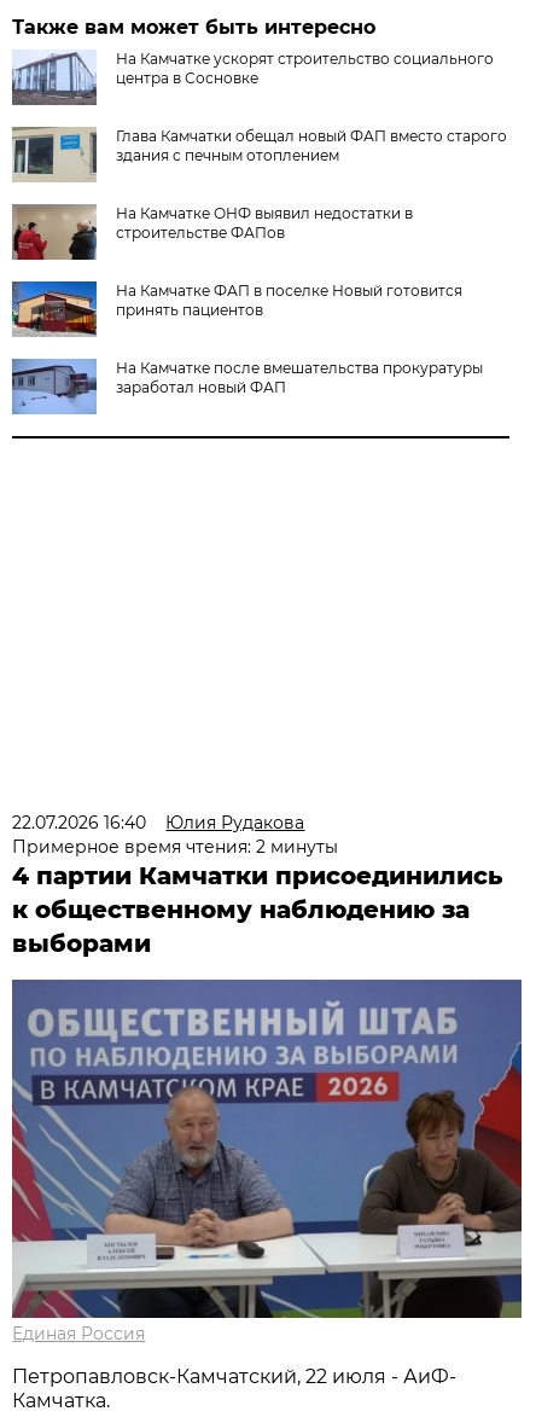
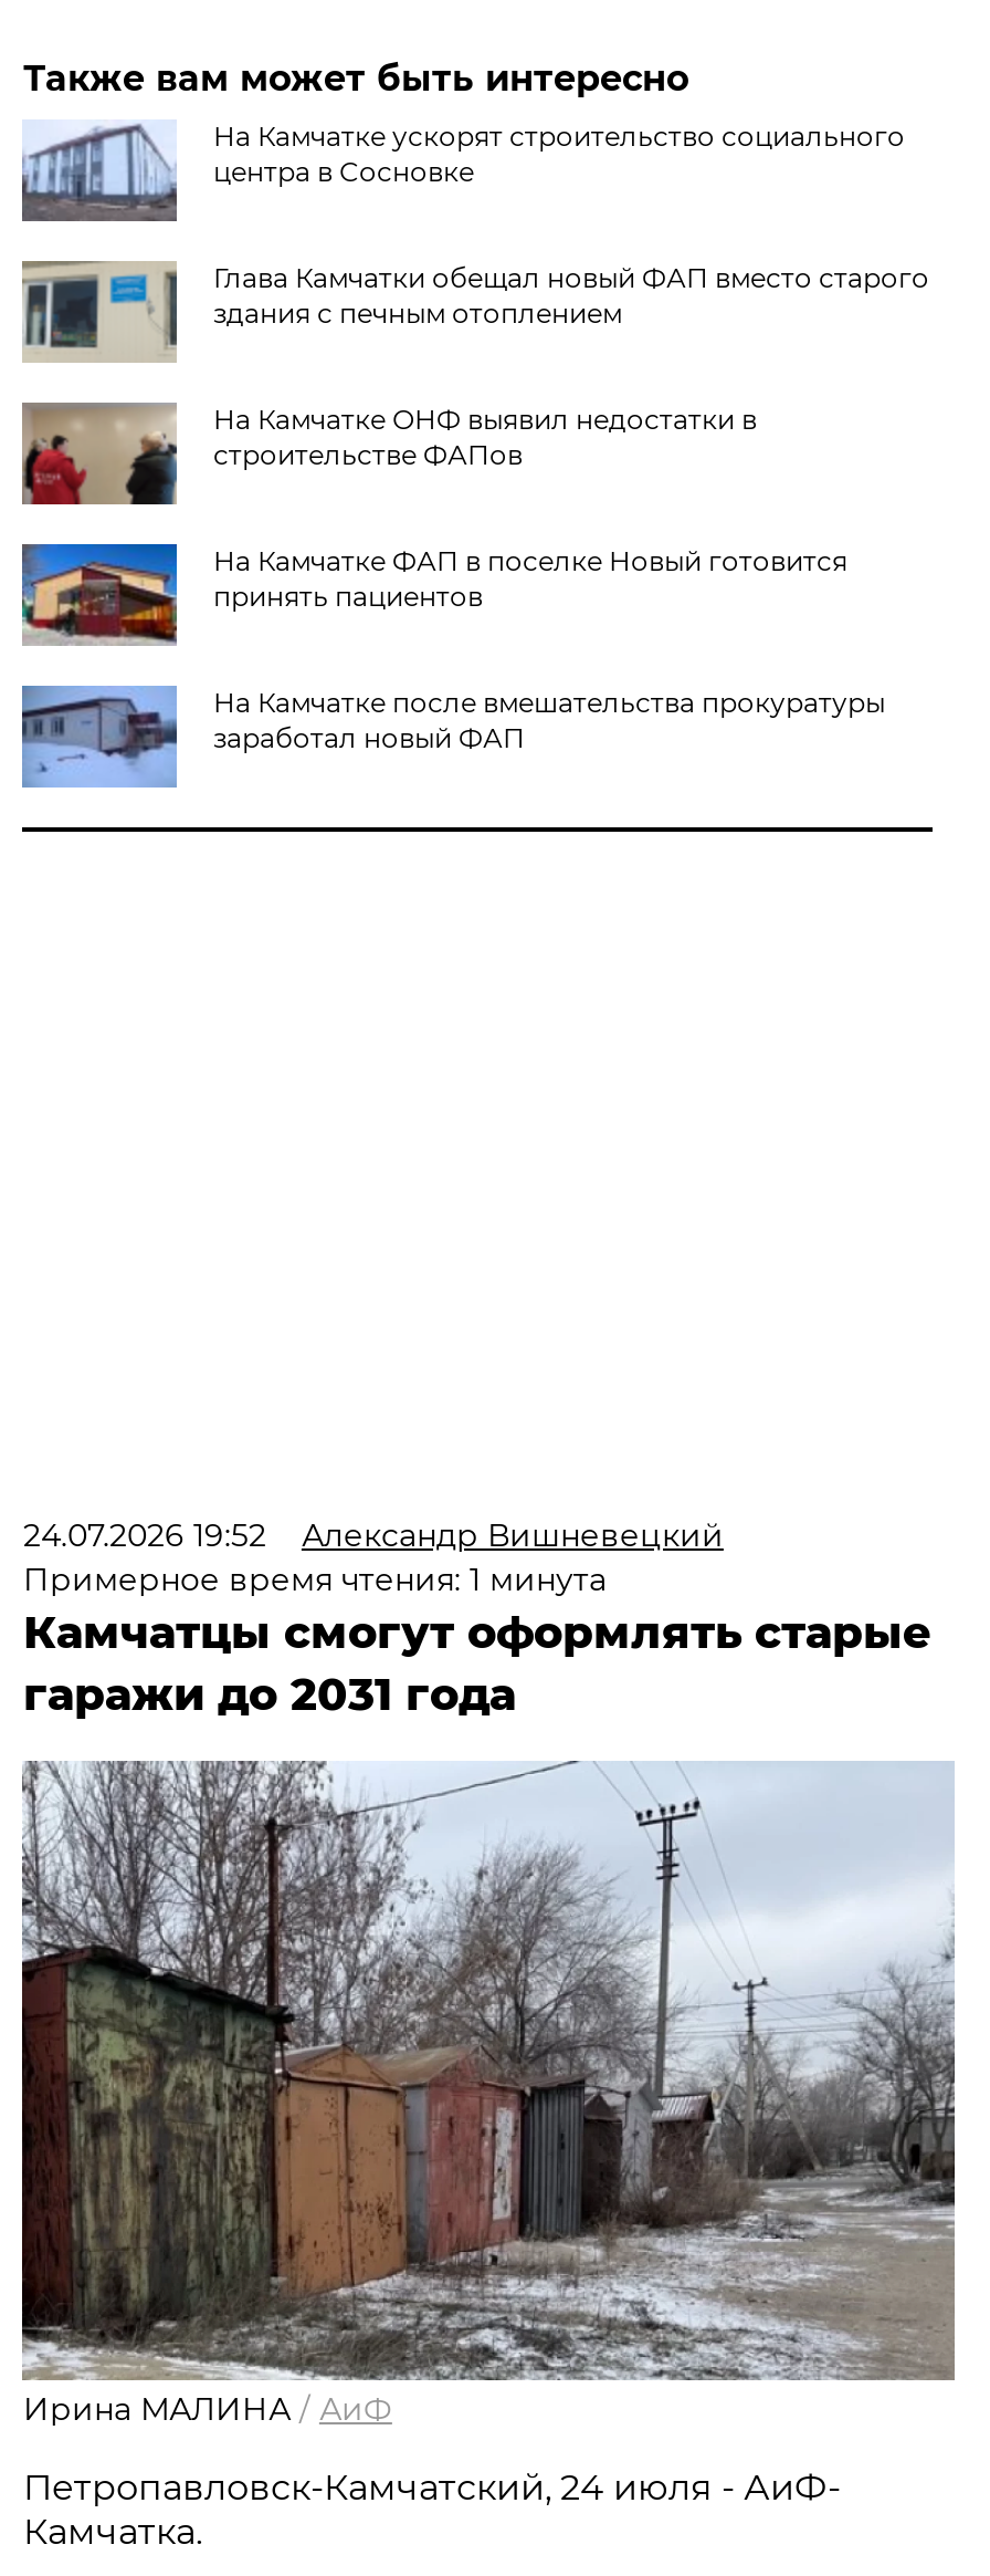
[13,811,503,958] 22.07.2026 16:40 | Юлия Рудакова | Примерное время чтения: 2 минуты | 4 партии Камчатки присоединились | к общественному наблюдению за | выборами -> [23,1515,931,1720] 24.07.2026 19:52 | Александр Вишневецкий | Примерное время чтения: 1 минута | Камчатцы смогут оформлять старые | гаражи до 2031 года
[11,978,523,1344] [image] | Единая Россия -> [20,1761,957,2428] [image] | Ирина МАЛИНА / АиФ
[13,1365,457,1388] Петропавловск-Камчатский, 22 июля - АиФ- -> [23,2466,841,2508] Петропавловск-Камчатский, 24 июля - АиФ-

